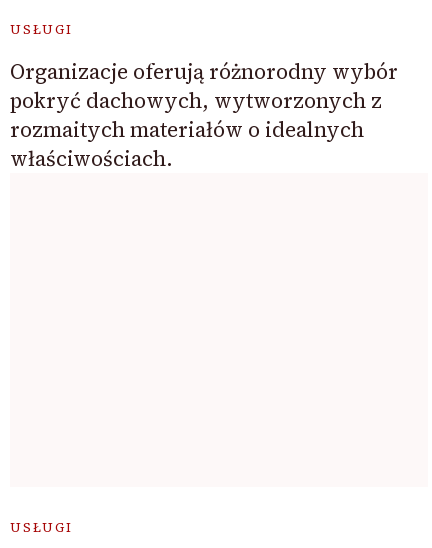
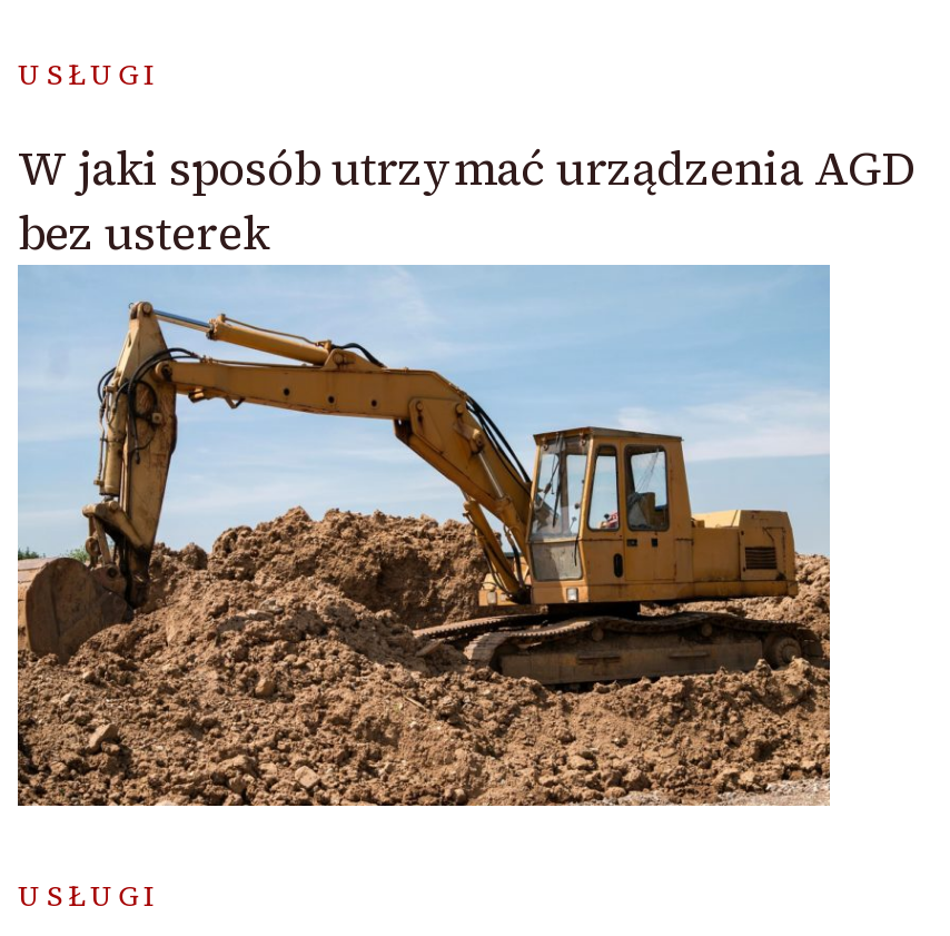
none -> [16,347,832,810] [image]
[10,57,398,173] Organizacje oferują różnorodny wybór | pokryć dachowych, wytworzonych z | rozmaitych materiałów o idealnych | właściwościach. -> [18,136,914,266] W jaki sposób utrzymać urządzenia AGD | bez usterek

